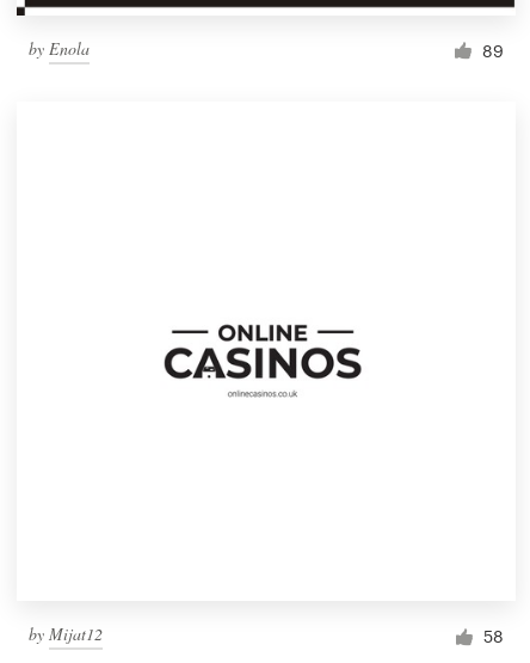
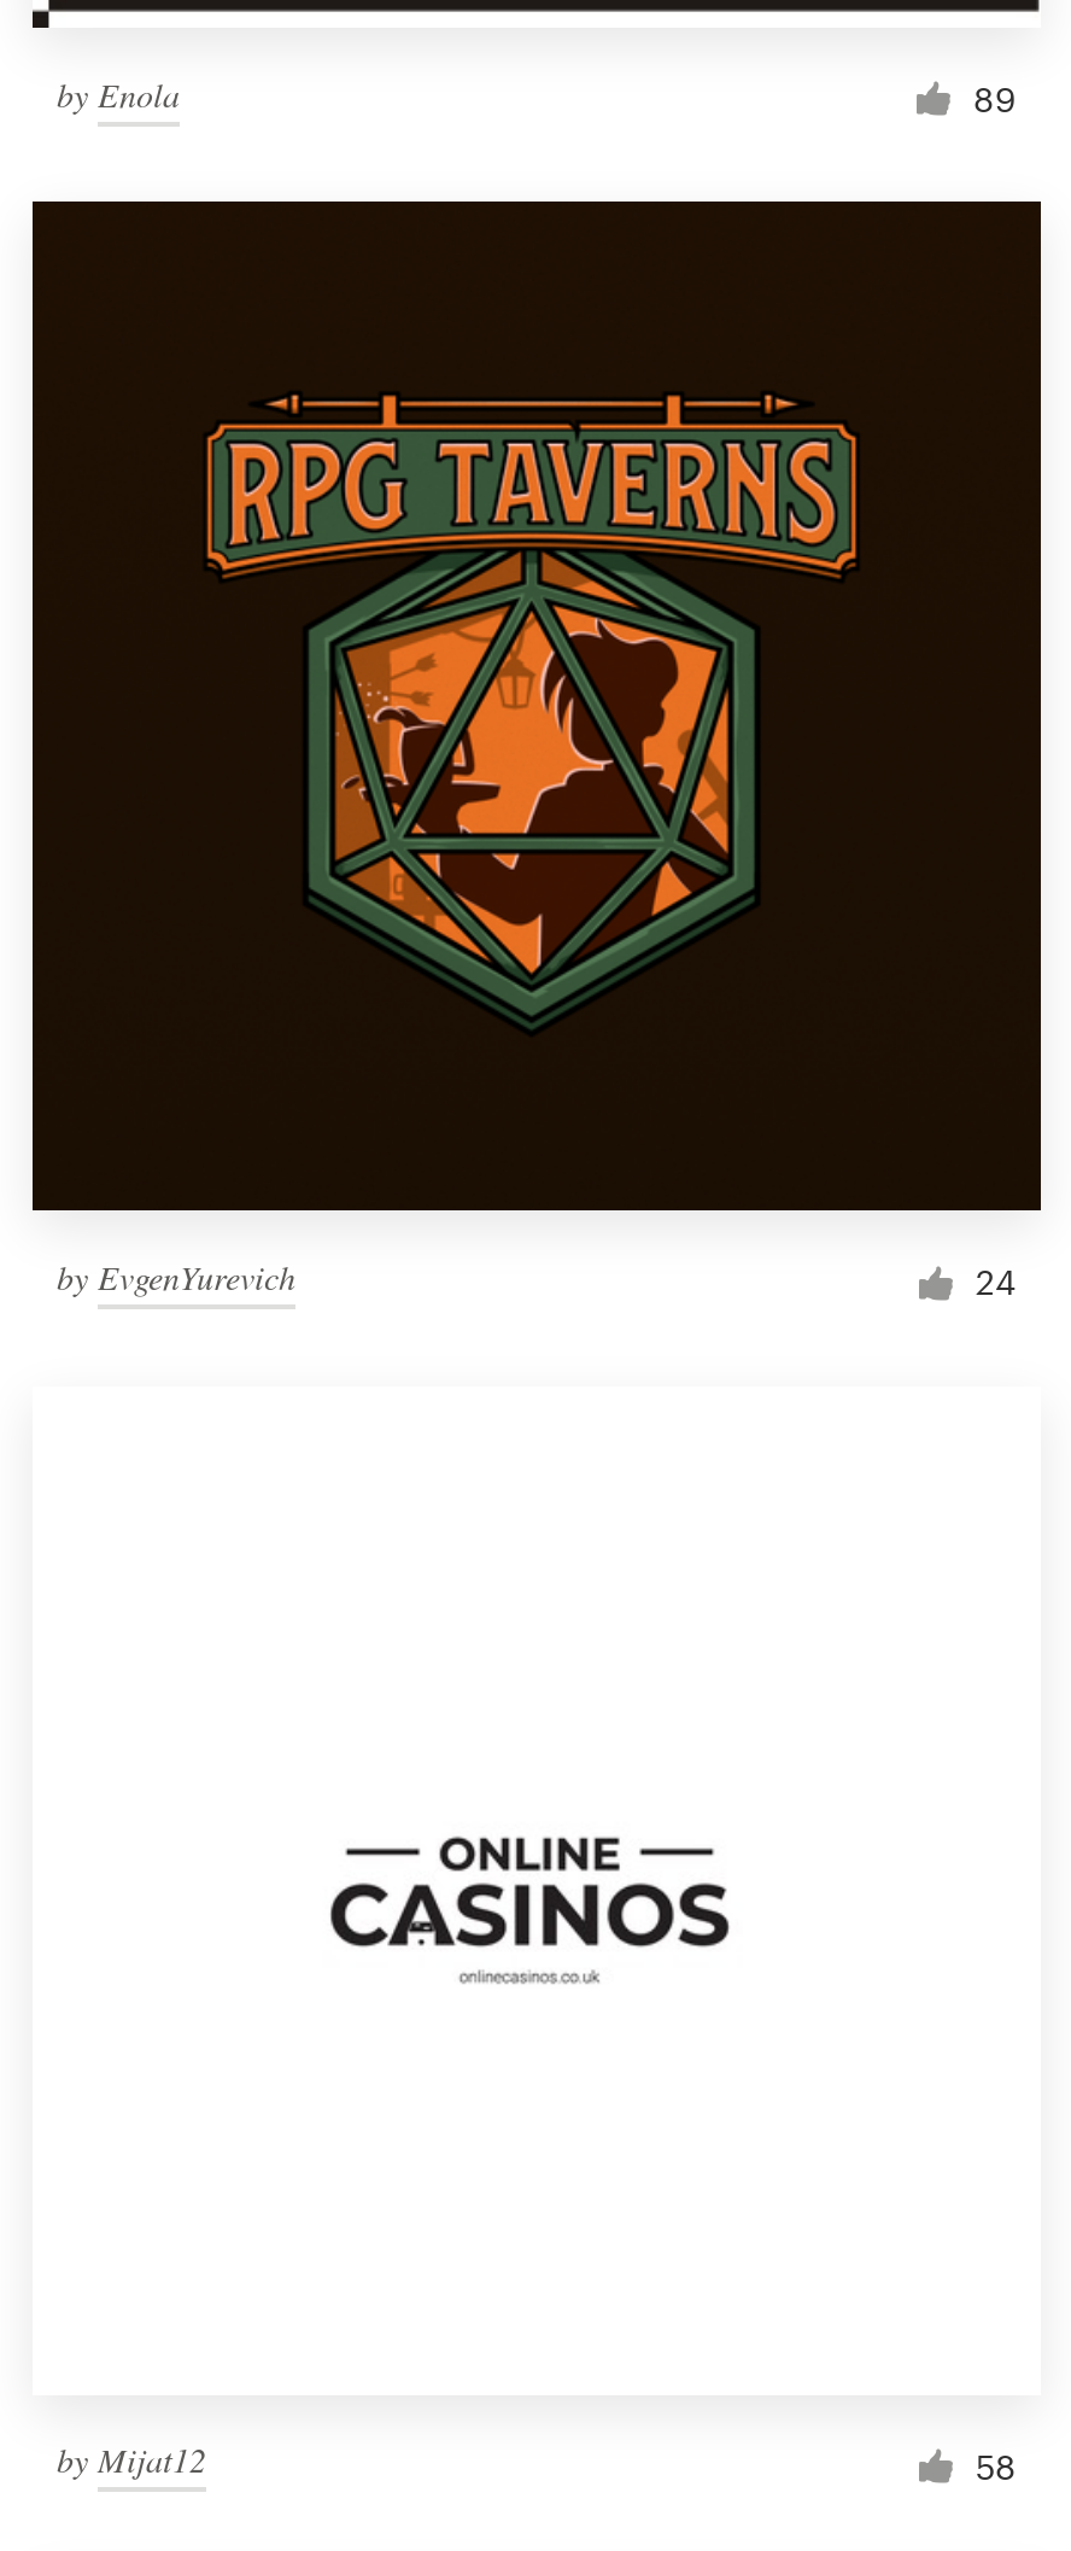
none -> [30,199,1043,1303] [image] | by EvgenYurevich | 24

